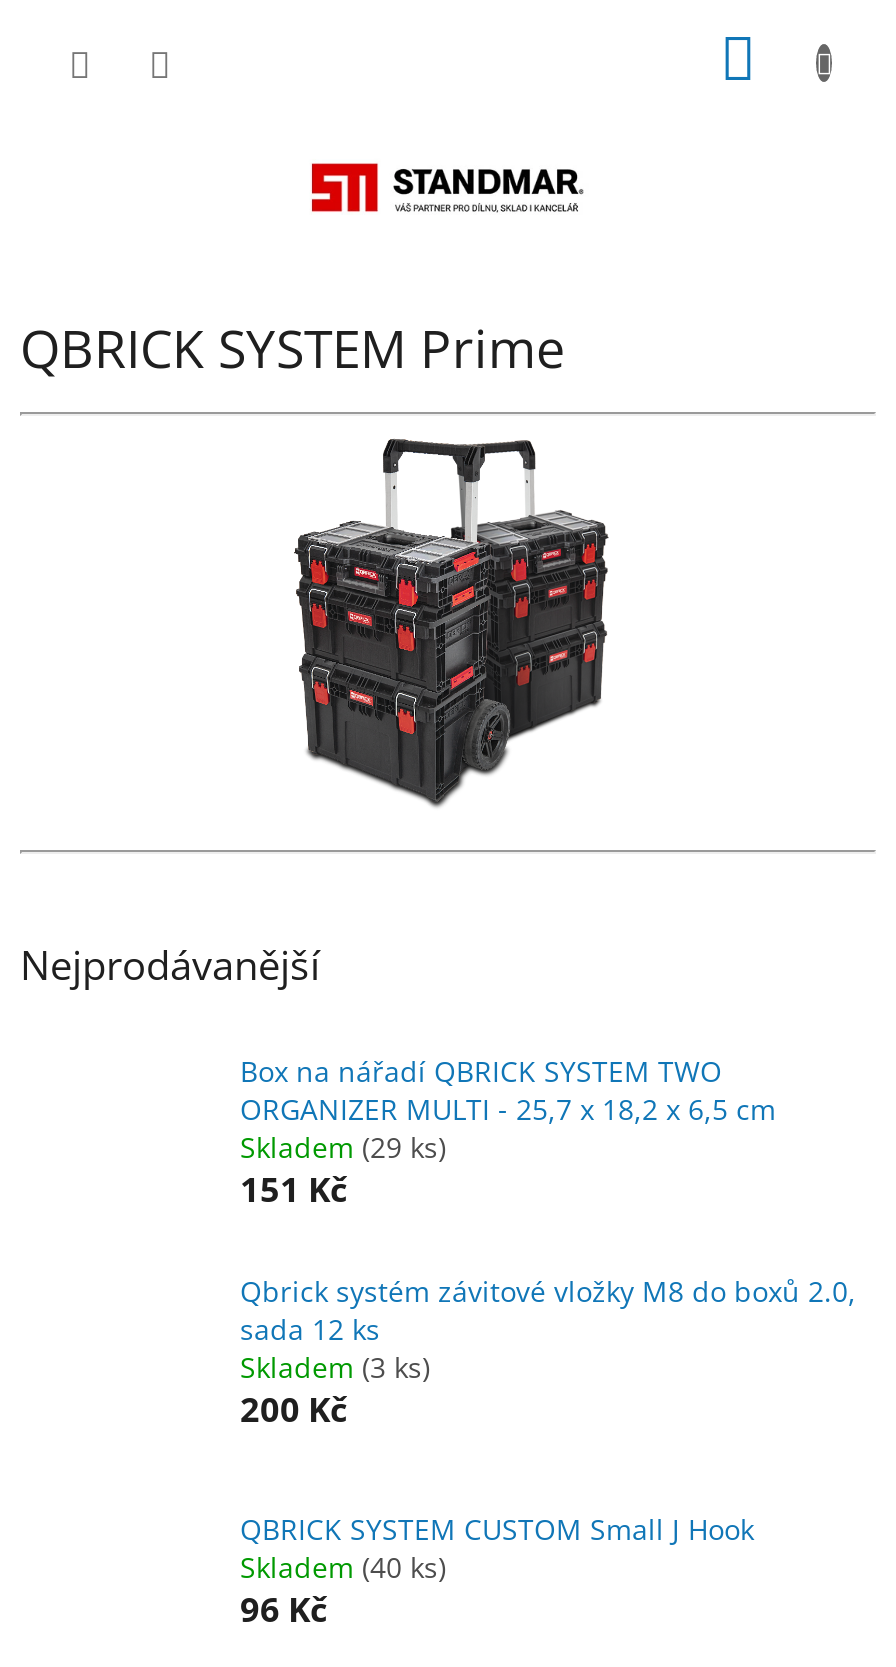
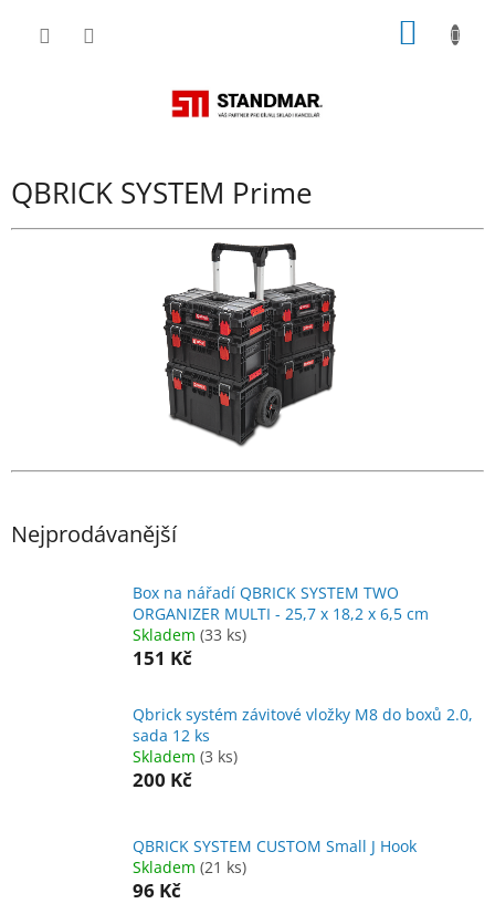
[240,1128,446,1166] Skladem (29 ks) -> [133,624,246,645] Skladem (33 ks)
[240,1549,446,1587] Skladem (40 ks) -> [133,857,246,878] Skladem (21 ks)

